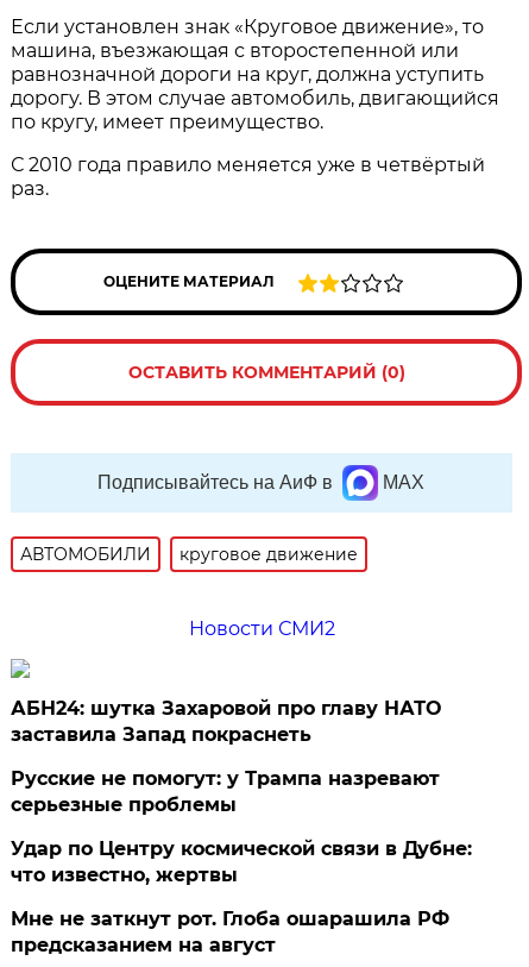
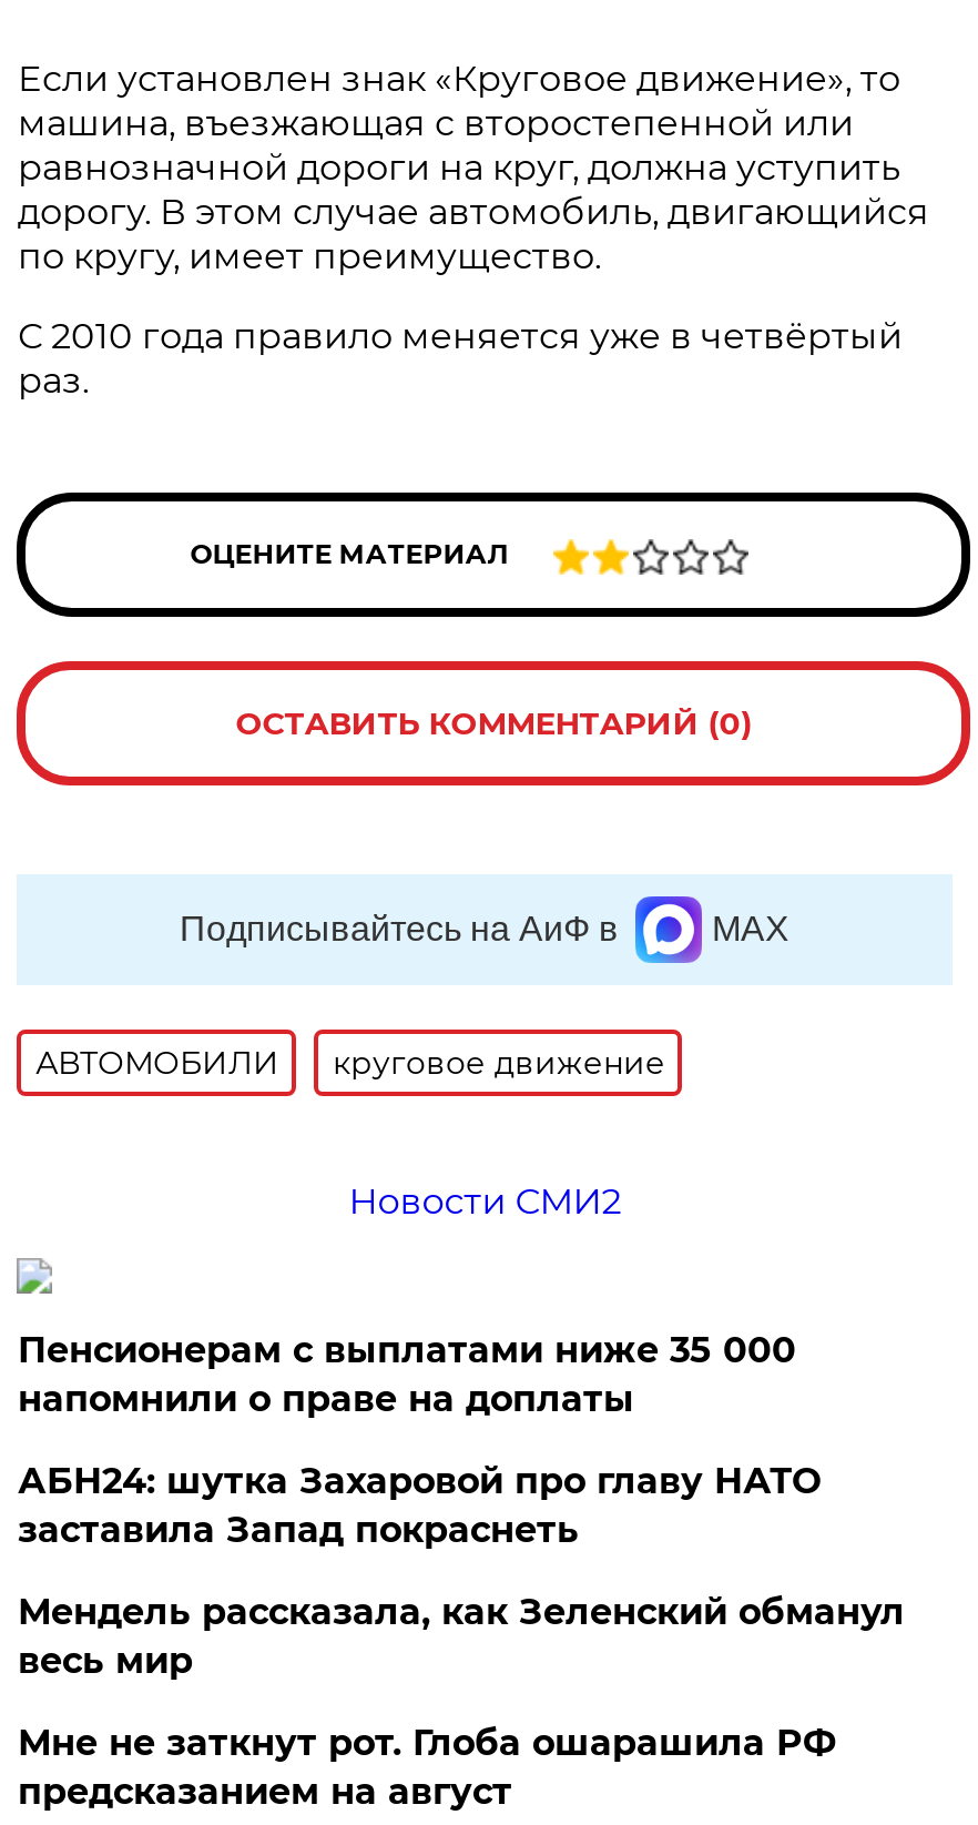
none -> [18,1329,796,1420] Пенсионерам с выплатами ниже 35 000 | напомнили о праве на доплаты
moved [11,697,442,746] -> [18,1460,820,1551]: АБН24: шутка Захаровой про главу НАТО | заставила Запад покраснеть
[11,767,472,886] Русские не помогут: у Трампа назревают | серьезные проблемы | Удар по Центру космической связи в Дубне: | что известно, жертвы -> [18,1591,905,1682] Мендель рассказала, как Зеленский обманул | весь мир

